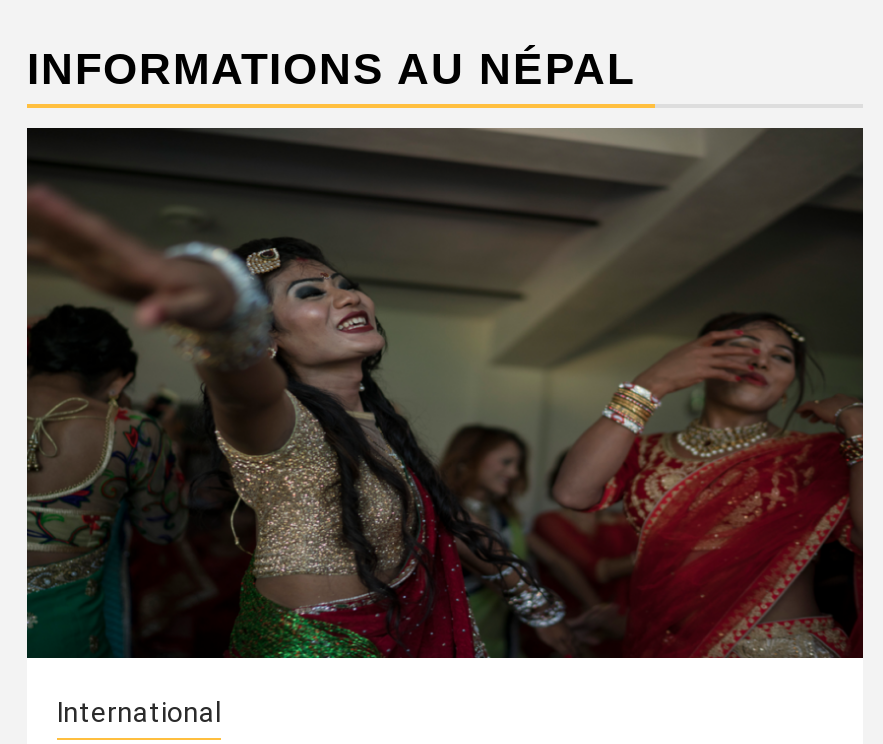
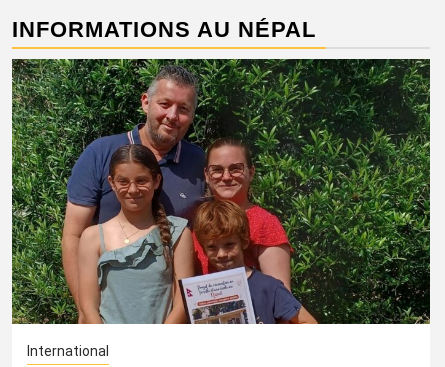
[25,126,865,660] [image] -> [11,58,431,325] [image]

